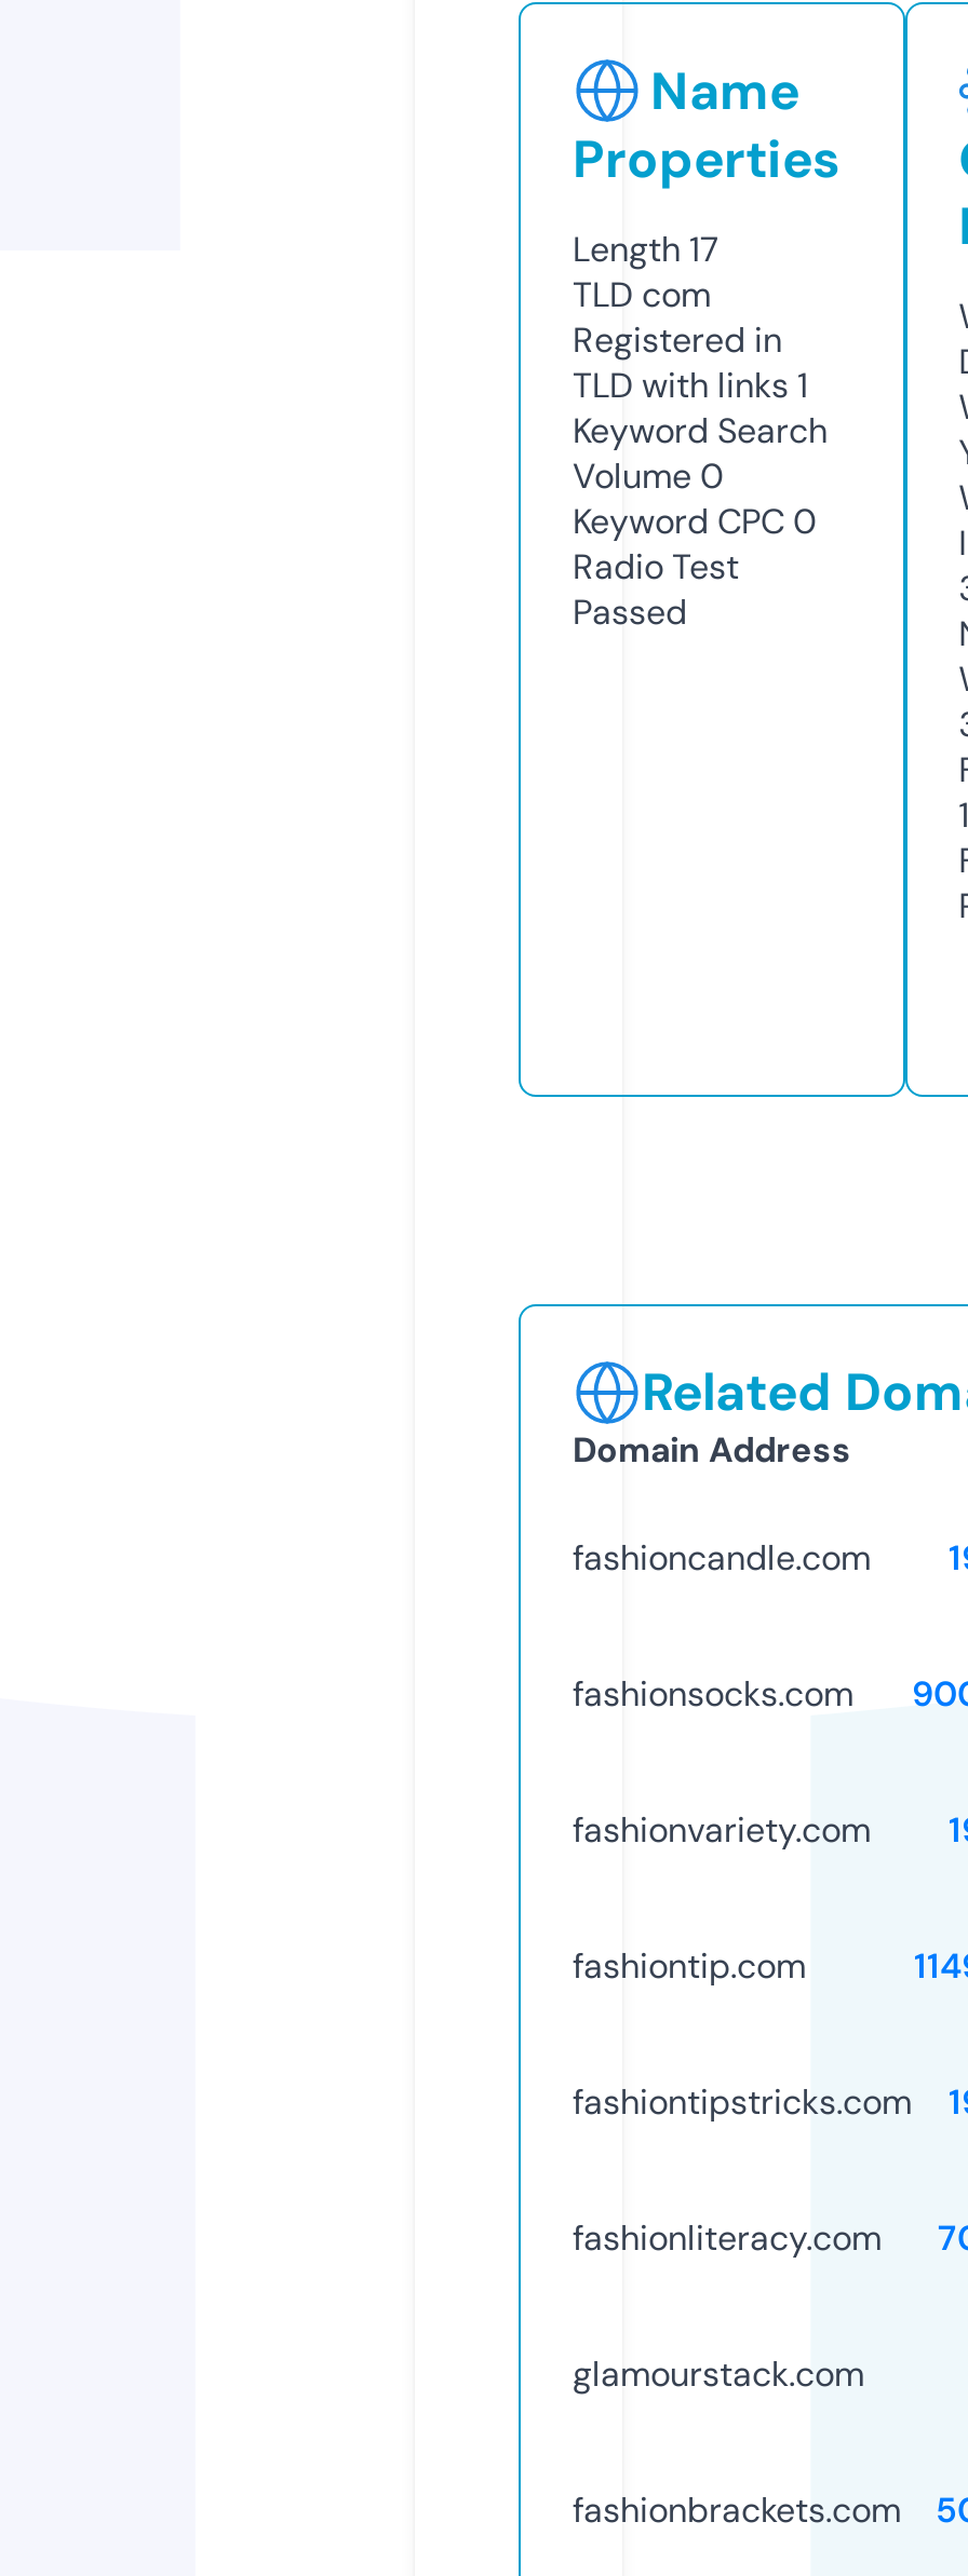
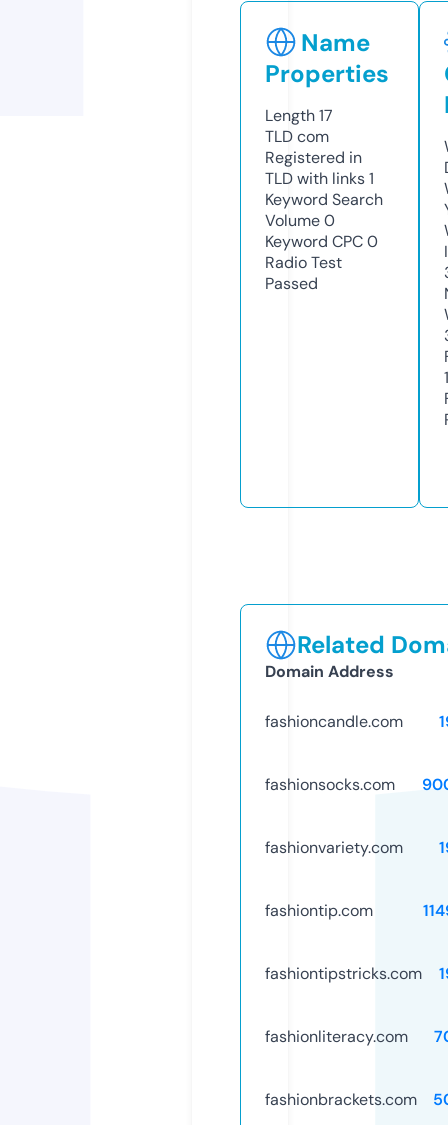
[573,2351,864,2396] glamourstack.com -> none

